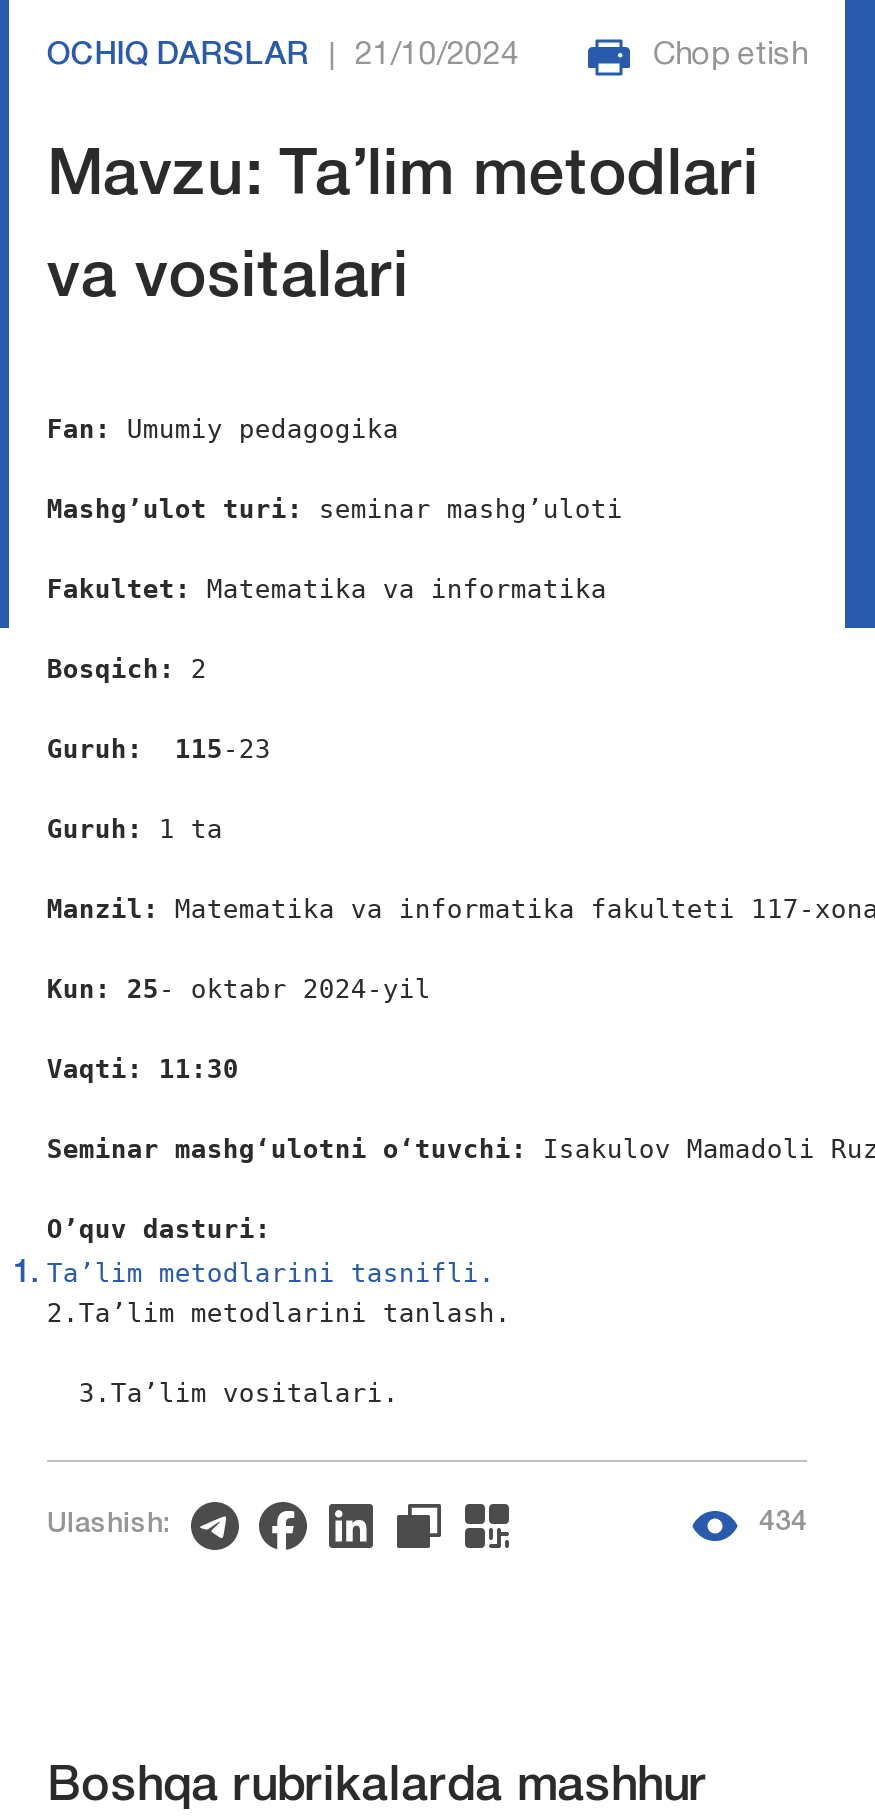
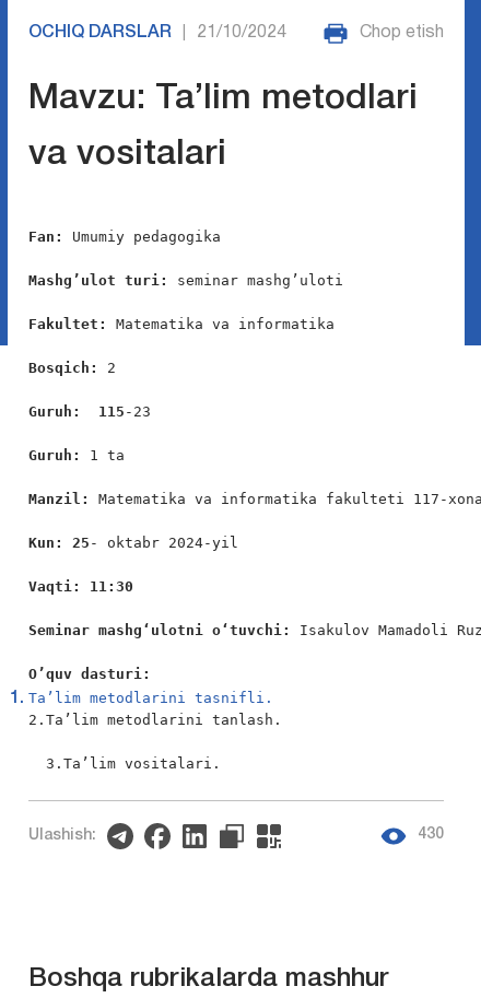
[759,1510,807,1536] 434 -> [418,827,444,841] 430

